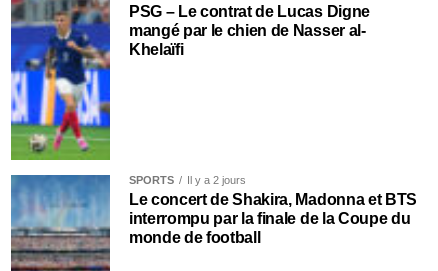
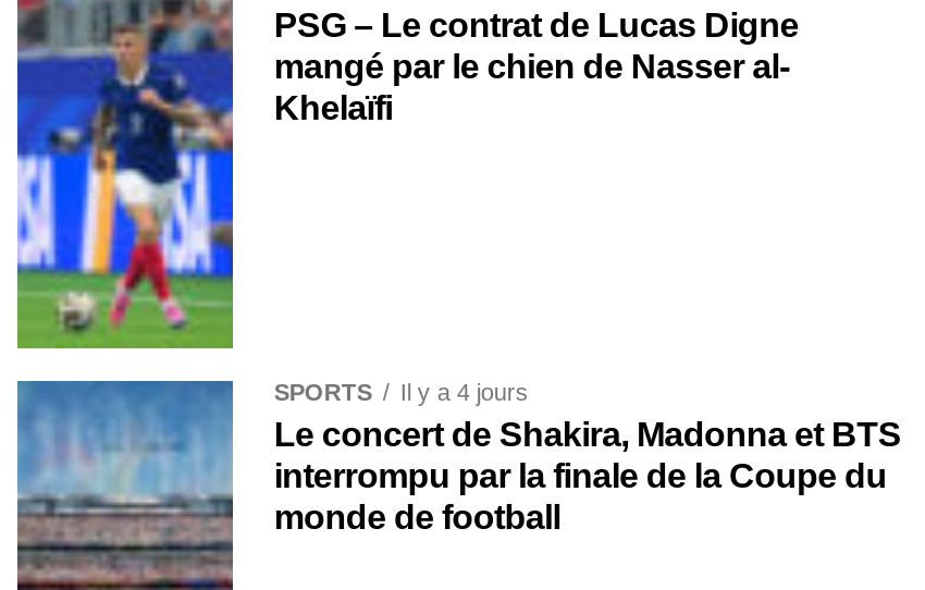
[129,174,246,186] SPORTS Il y a 2 jours -> [274,379,529,405] SPORTS Il y a 4 jours

